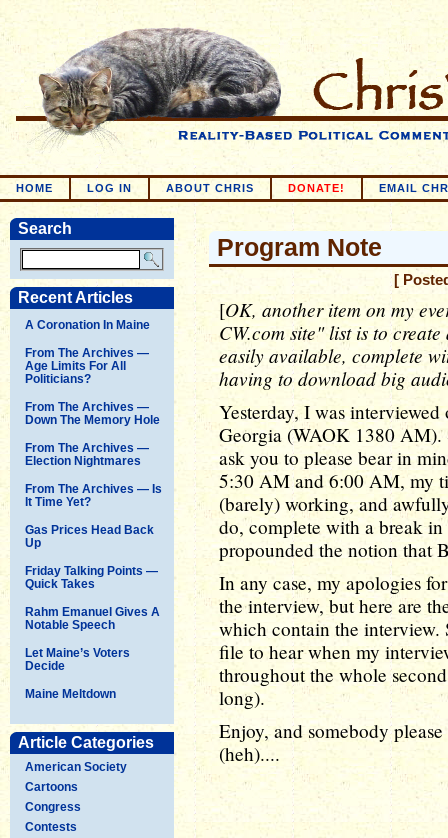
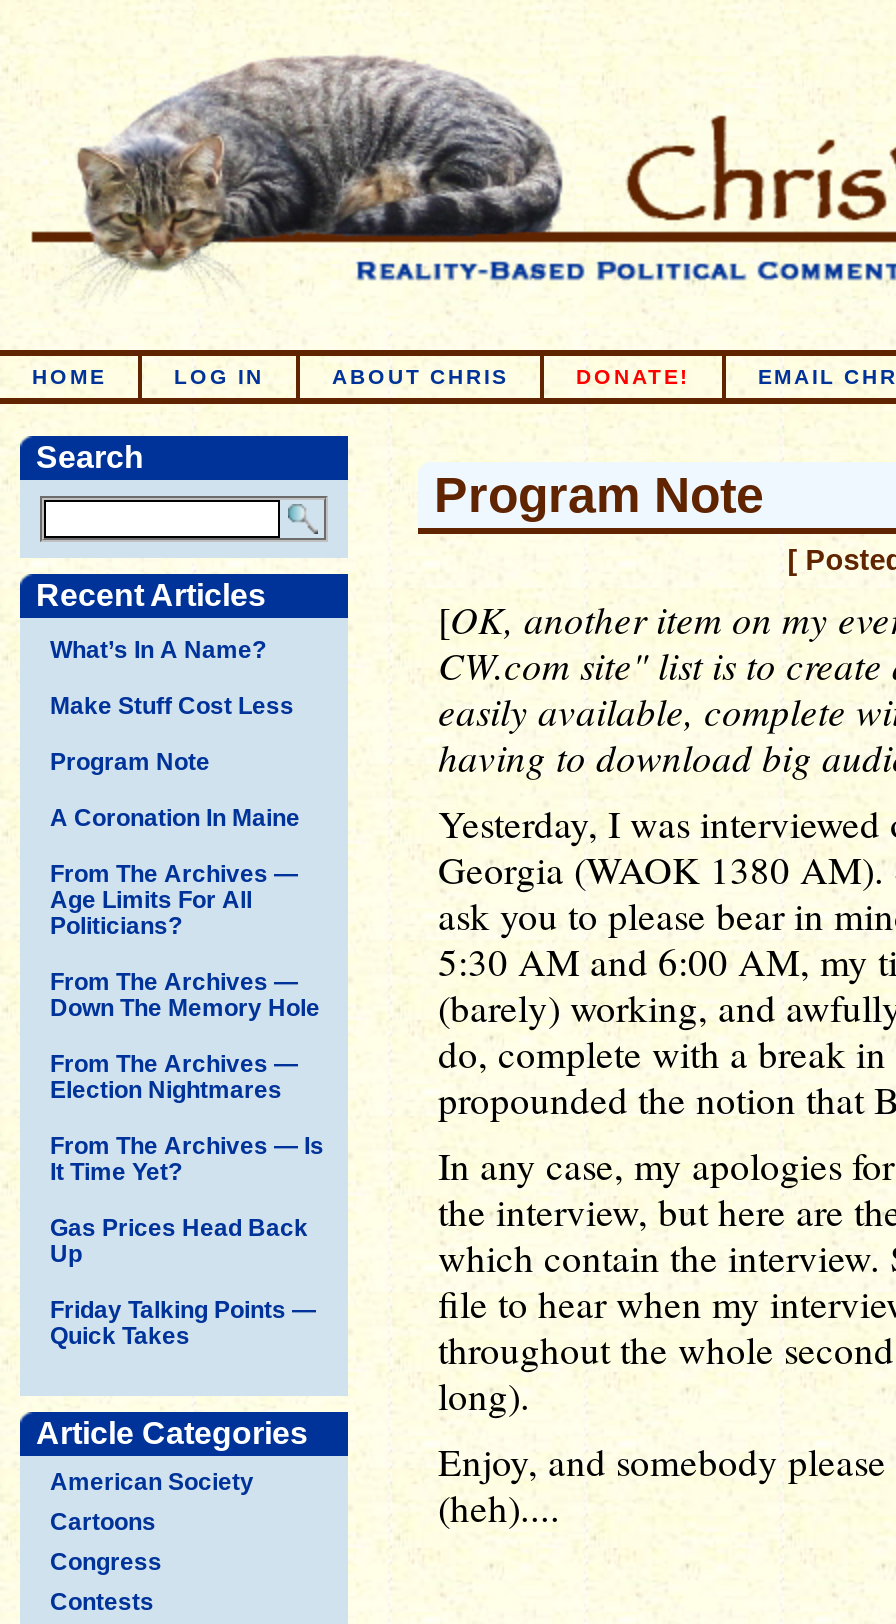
none -> [50,636,294,776] What’s In A Name? | Make Stuff Cost Less | Program Note
moved [25,318,162,591] -> [50,804,324,1350]: A Coronation In Maine | From The Archives — | Age Limits For All | ... | Friday Talking Points — | Quick Takes
[25,605,160,701] Rahm Emanuel Gives A | Notable Speech | Let Maine’s Voters | Decide | Maine Meltdown -> none

